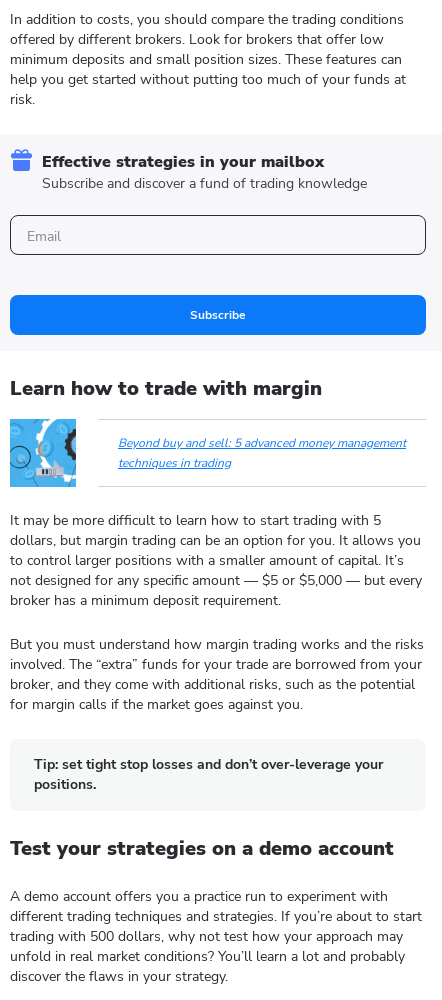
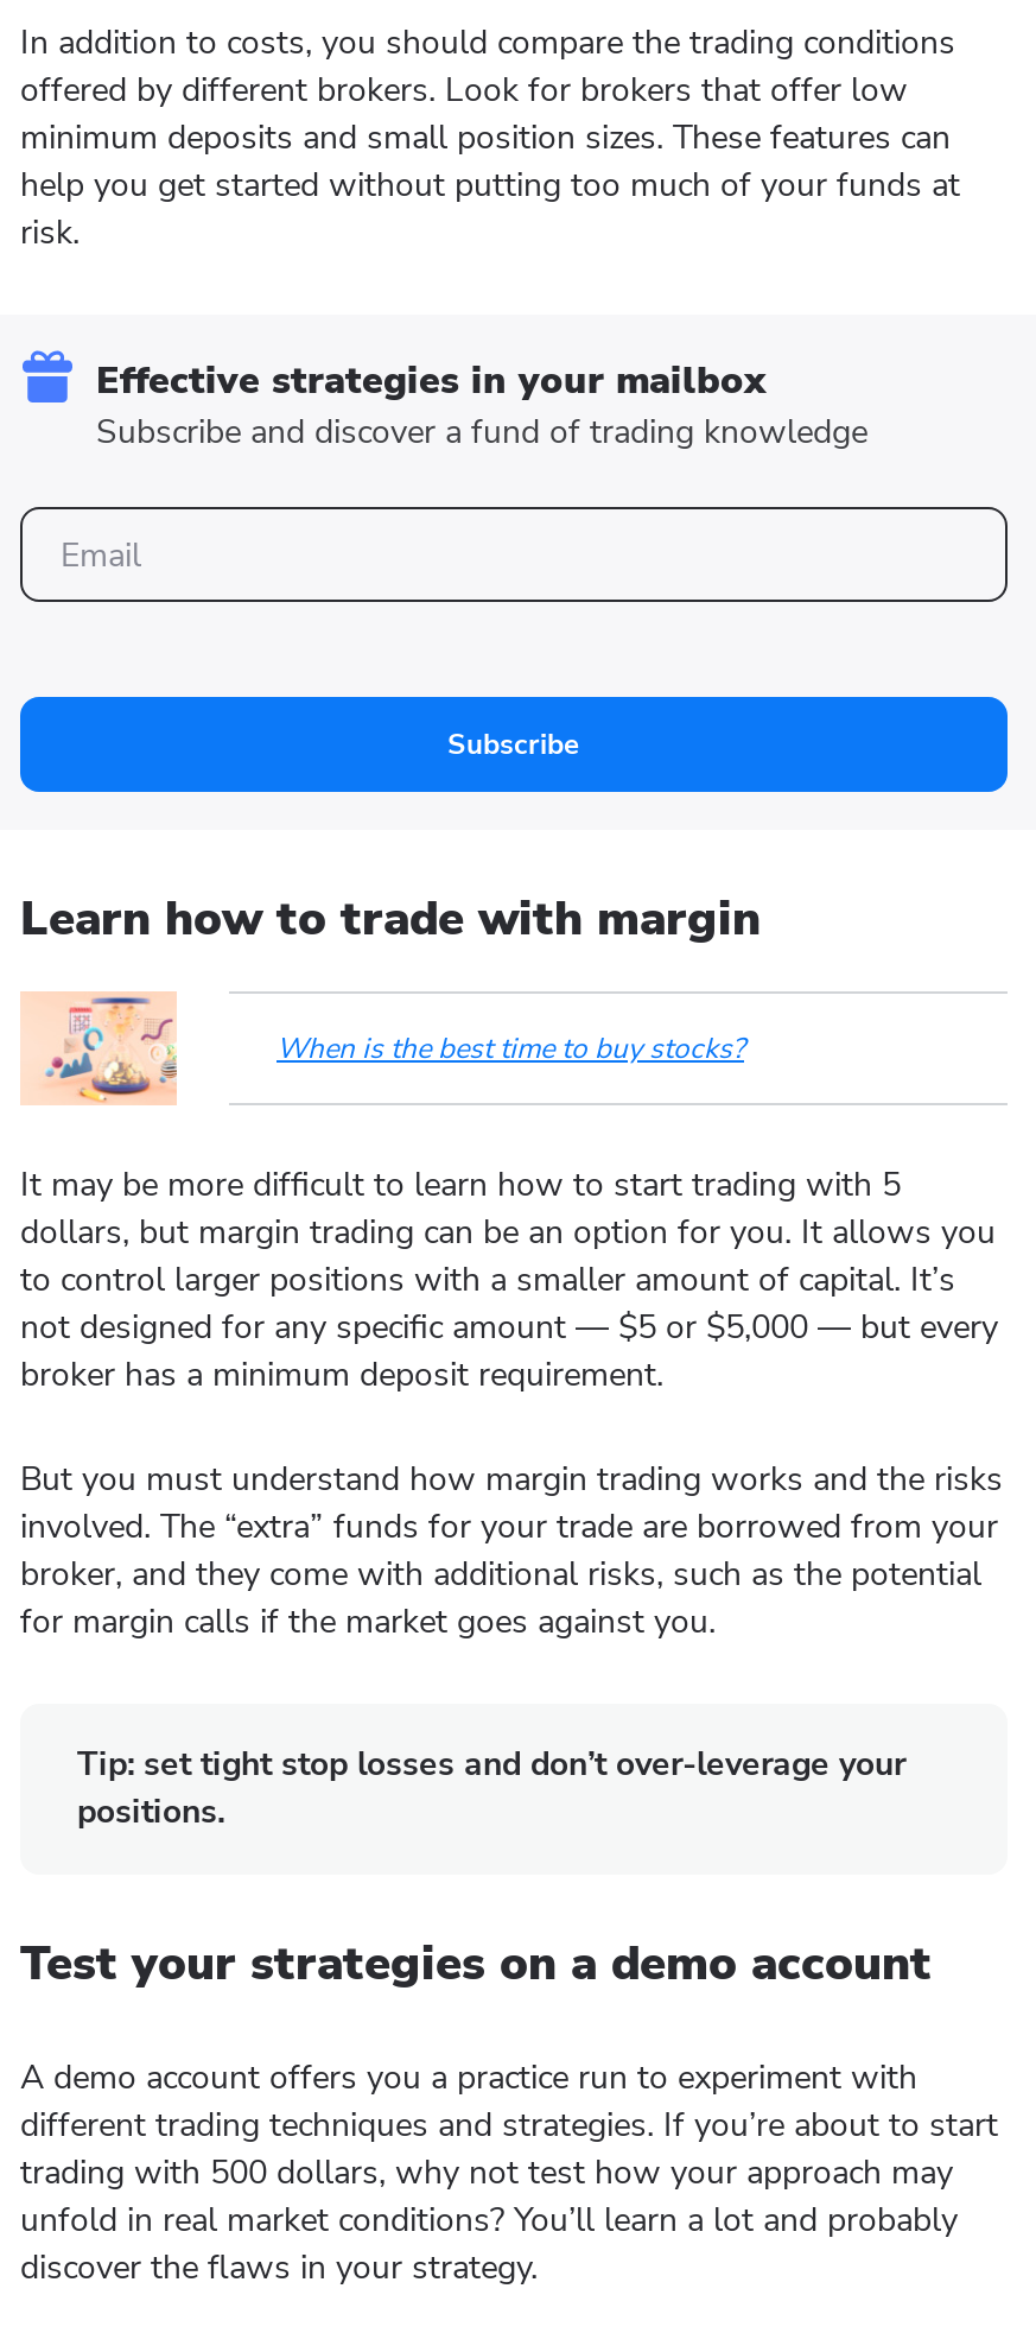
[9,418,77,488] [image] -> [20,991,177,1105] [image]
[118,435,406,471] Beyond buy and sell: 5 advanced money management | techniques in trading -> [277,1029,744,1067] When is the best time to buy stocks?

